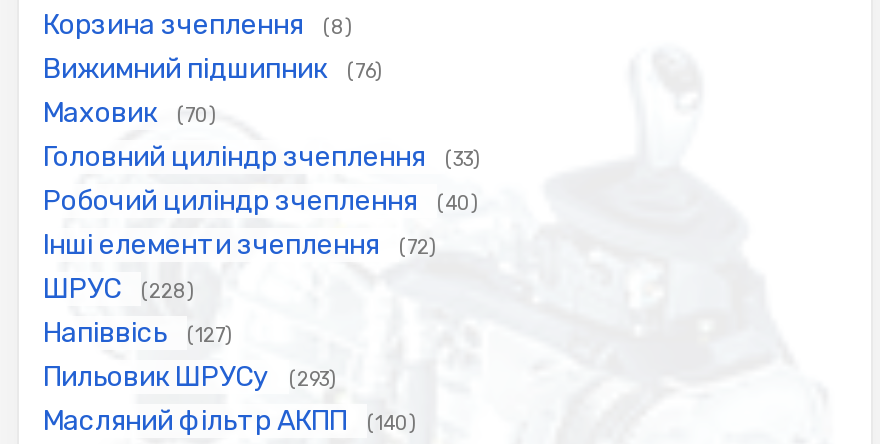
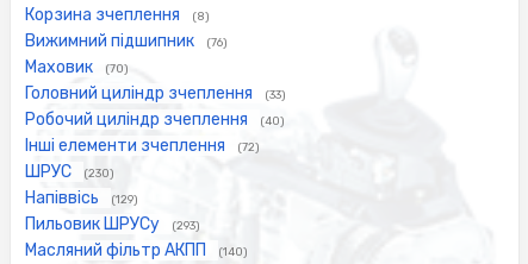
[43,272,195,306] ШРУС (228) -> [25,162,114,182] ШРУС (230)
[43,316,233,350] Напіввісь (127) -> [25,188,138,208] Напіввісь (129)

